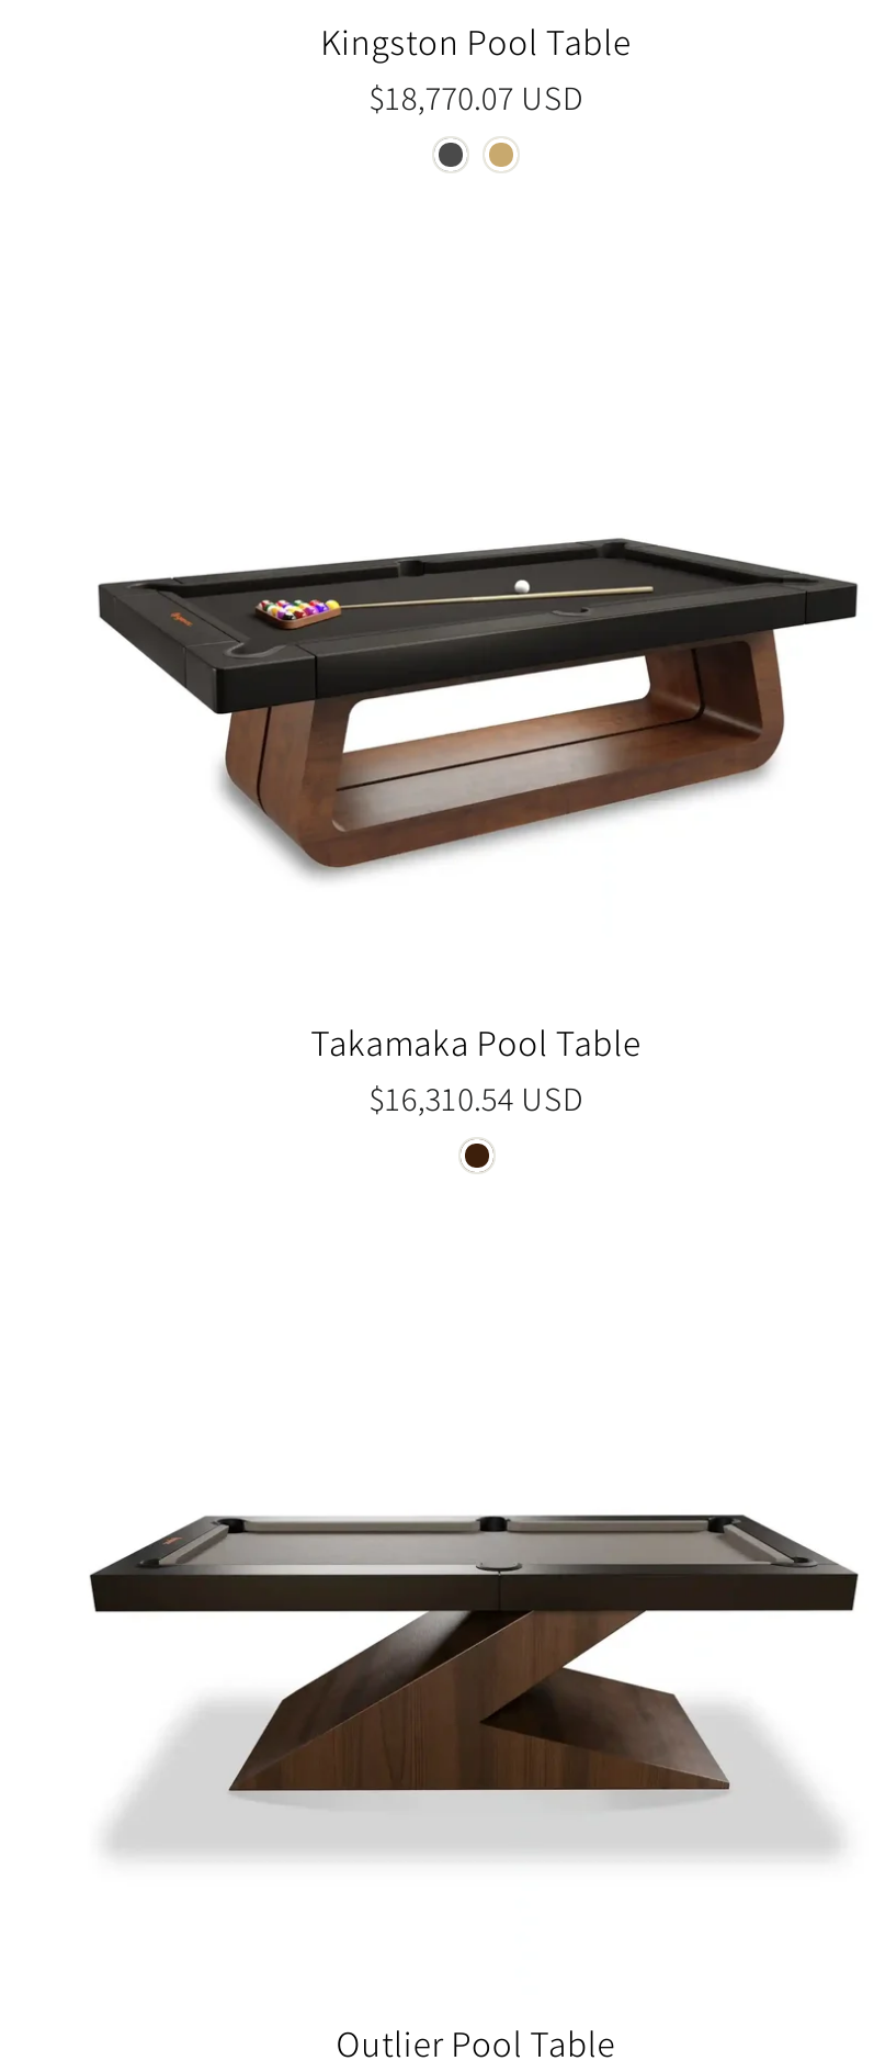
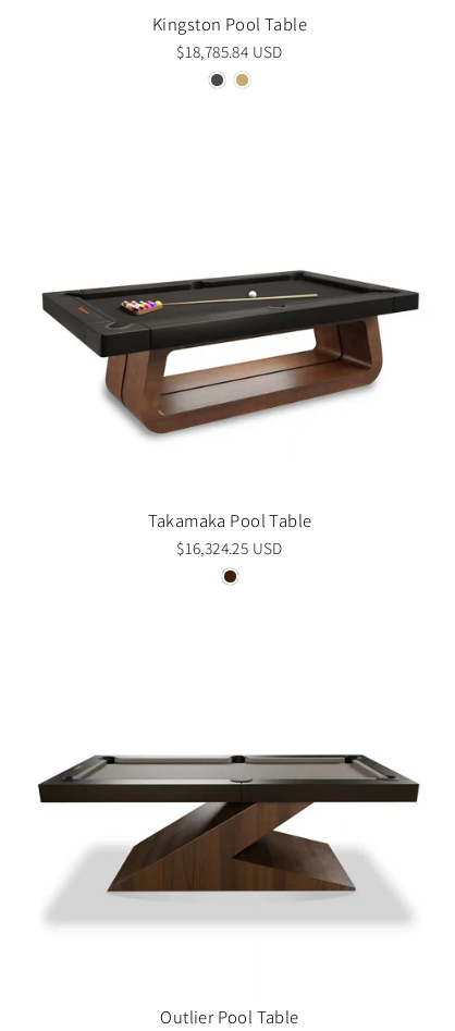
[369,74,583,117] $18,770.07 USD -> [176,40,283,62] $18,785.84 USD
[369,1074,583,1118] $16,310.54 USD -> [176,536,283,558] $16,324.25 USD

